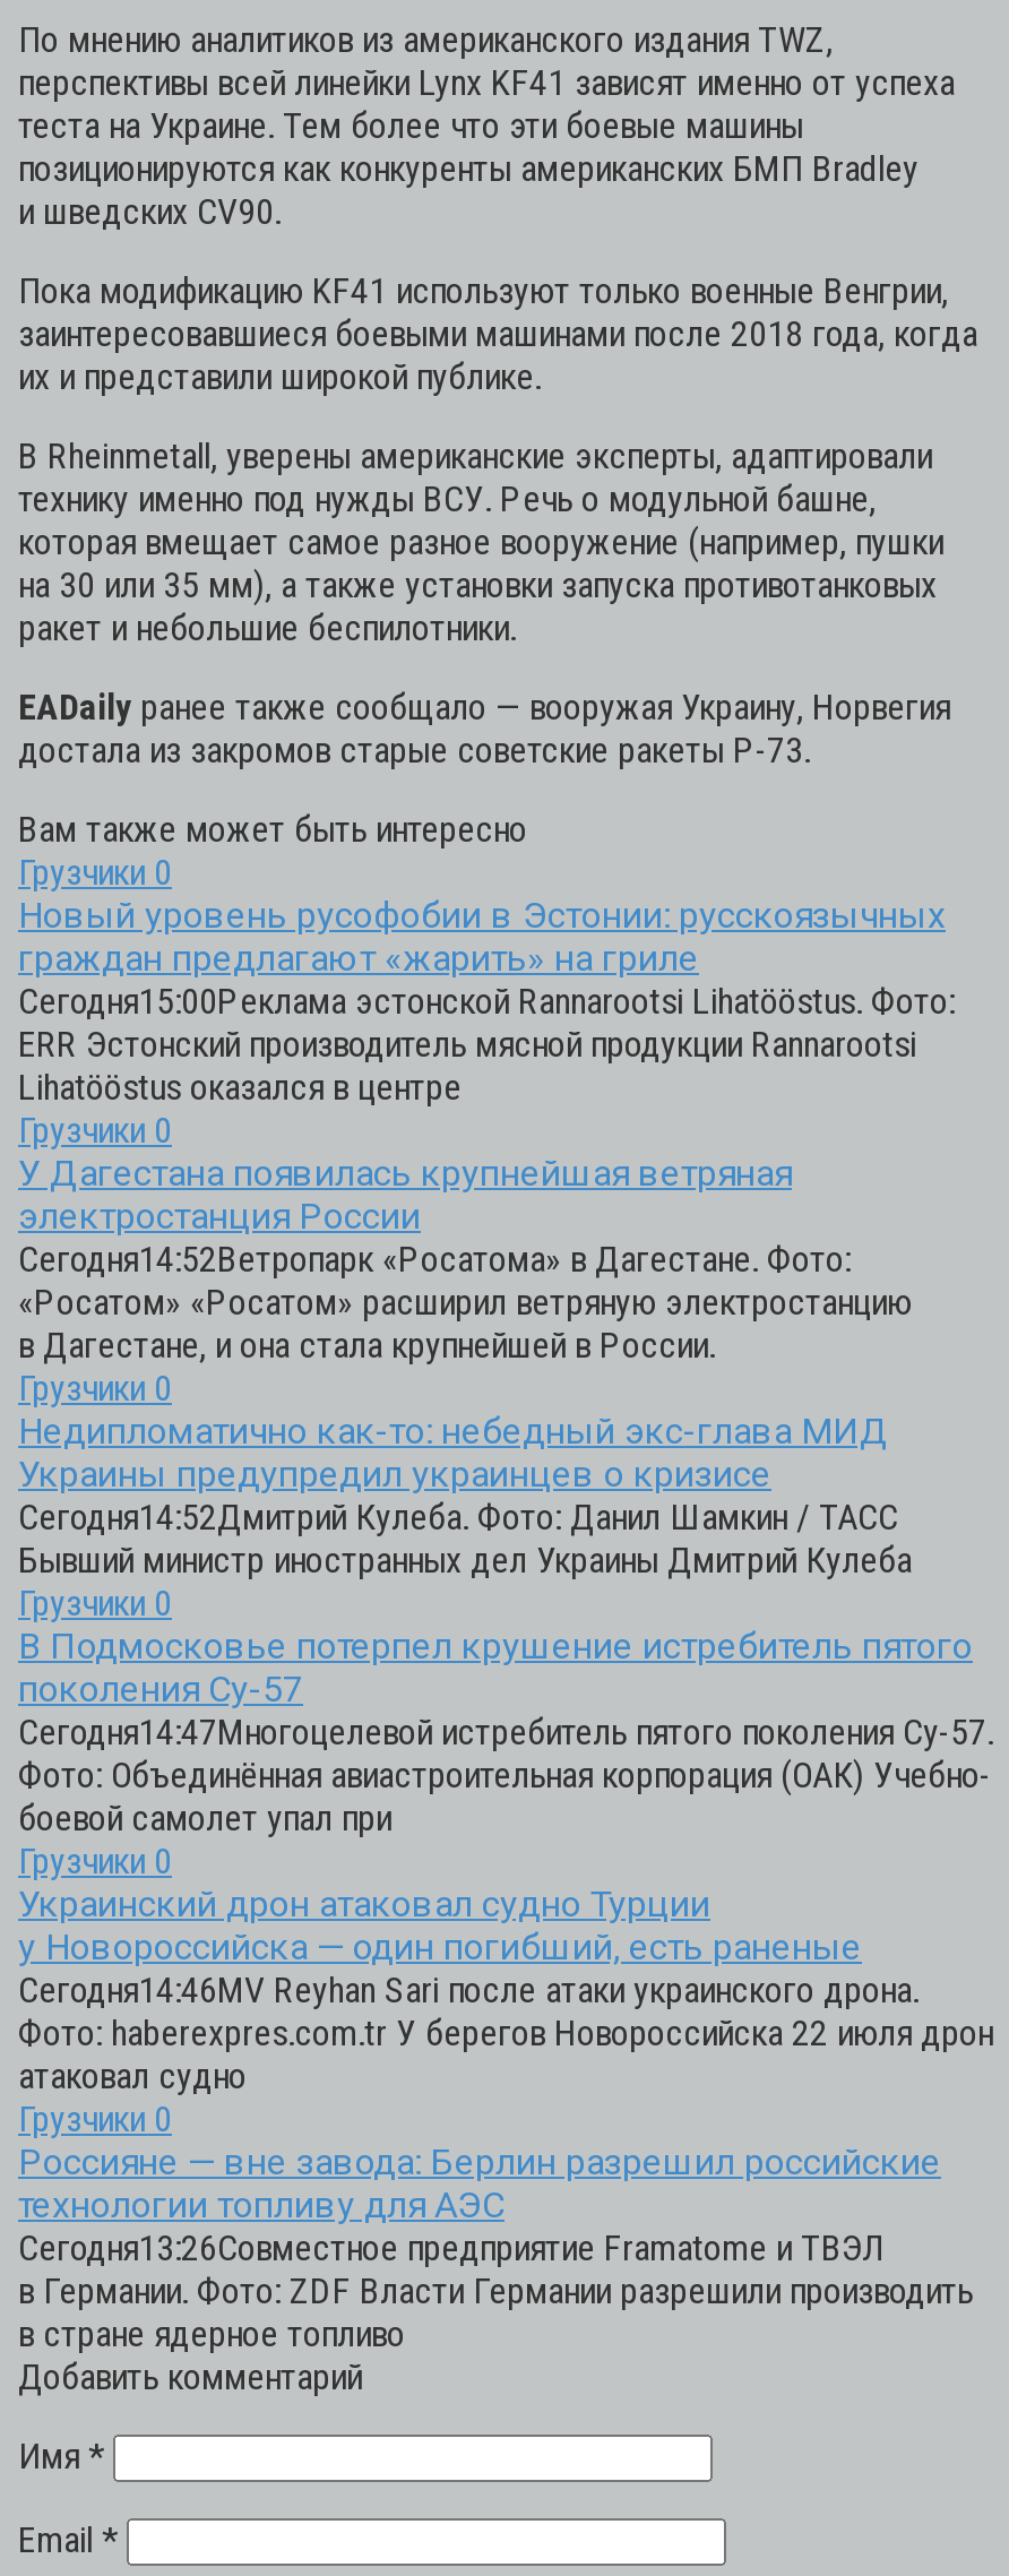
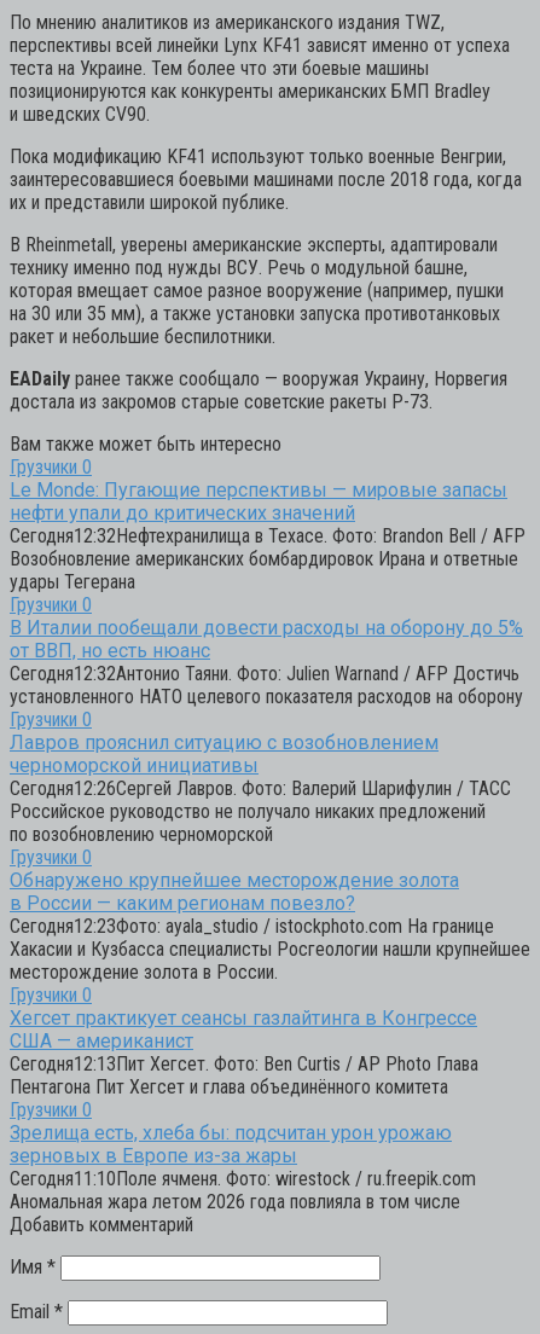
[18,893,955,1108] Новый уровень русофобии в Эстонии: русскоязычных | граждан предлагают «жарить» на гриле | Сегодня15:00Реклама эстонской Rannarootsi Lihatööstus. Фото: | ERR Эстонский производитель мясной продукции Rannarootsi | Lihatööstus оказался в центре -> [10,478,526,593] Le Monde: Пугающие перспективы — мировые запасы | нефти упали до критических значений | Сегодня12:32Нефтехранилища в Техасе. Фото: Brandon Bell / AFP | Возобновление американских бомбардировок Ирана и ответные | удары Тегерана
[18,1151,912,1366] У Дагестана появилась крупнейшая ветряная | электростанция России | Сегодня14:52Ветропарк «Росатома» в Дагестане. Фото: | «Росатом» «Росатом» расширил ветряную электростанцию | в Дагестане, и она стала крупнейшей в России. -> [10,616,523,708] В Италии пообещали довести расходы на оборону до 5% | от ВВП, но есть нюанс | Сегодня12:32Антонио Таяни. Фото: Julien Warnand / AFP Достичь | установленного НАТО целевого показателя расходов на оборону
[18,1409,912,1581] Недипломатично как-то: небедный экс-глава МИД | Украины предупредил украинцев о кризисе | Сегодня14:52Дмитрий Кулеба. Фото: Данил Шамкин / ТАСС | Бывший министр иностранных дел Украины Дмитрий Кулеба -> [10,731,511,846] Лавров прояснил ситуацию с возобновлением | черноморской инициативы | Сегодня12:26Сергей Лавров. Фото: Валерий Шарифулин / ТАСС | Российское руководство не получало никаких предложений | по возобновлению черноморской
[18,1624,993,1839] В Подмосковье потерпел крушение истребитель пятого | поколения Су-57 | Сегодня14:47Многоцелевой истребитель пятого поколения Су-57. | Фото: Объединëнная авиастроительная корпорация (ОАК) Учебно- | боевой самолет упал при -> [10,869,530,983] Обнаружено крупнейшее месторождение золота | в России — каким регионам повезло? | Сегодня12:23Фото: ayala_studio / istockphoto.com На границе | Хакасии и Кузбасса специалисты Росгеологии нашли крупнейшее | месторождение золота в России.
[18,1882,993,2097] Украинский дрон атаковал судно Турции | у Новороссийска — один погибший, есть раненые | Сегодня14:46MV Reyhan Sari после атаки украинского дрона. | Фото: haberexpres.com.tr У берегов Новороссийска 22 июля дрон | атаковал судно -> [10,1006,478,1098] Хегсет практикует сеансы газлайтинга в Конгрессе | США — американист | Сегодня12:13Пит Хегсет. Фото: Ben Curtis / AP Photo Глава | Пентагона Пит Хегсет и глава объединённого комитета
[18,2140,973,2355] Россияне — вне завода: Берлин разрешил российские | технологии топливу для АЭС | Сегодня13:26Совместное предприятие Framatome и ТВЭЛ | в Германии. Фото: ZDF Власти Германии разрешили производить | в стране ядерное топливо -> [10,1121,476,1213] Зрелища есть, хлеба бы: подсчитан урон урожаю | зерновых в Европе из-за жары | Сегодня11:10Поле ячменя. Фото: wirestock / ru.freepik.com | Аномальная жара летом 2026 года повлияла в том числе

